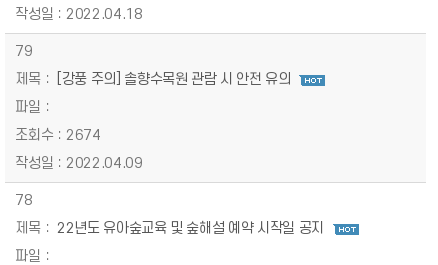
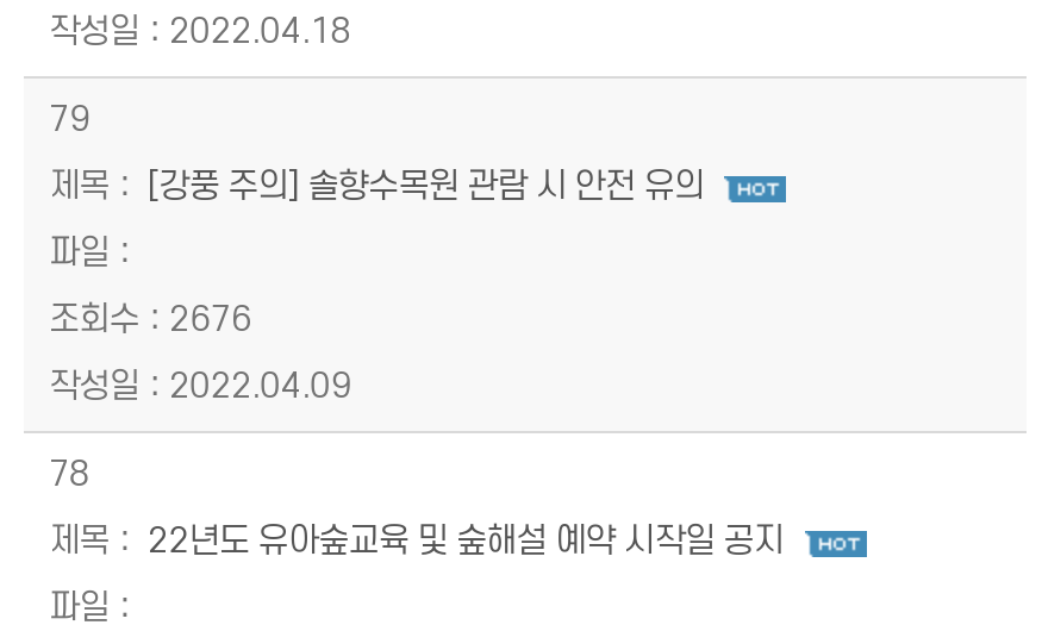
[66,127,101,144] 2674 -> [169,301,252,341] 2676

